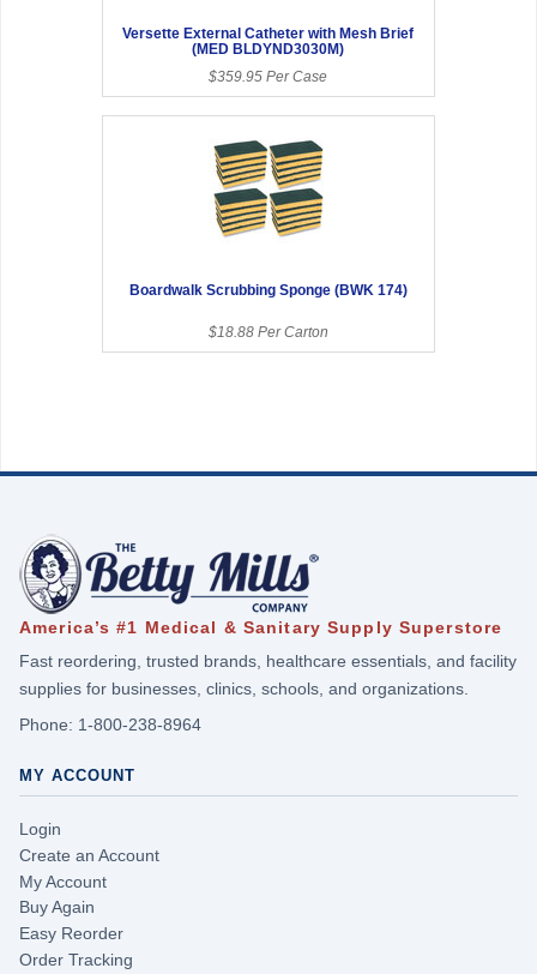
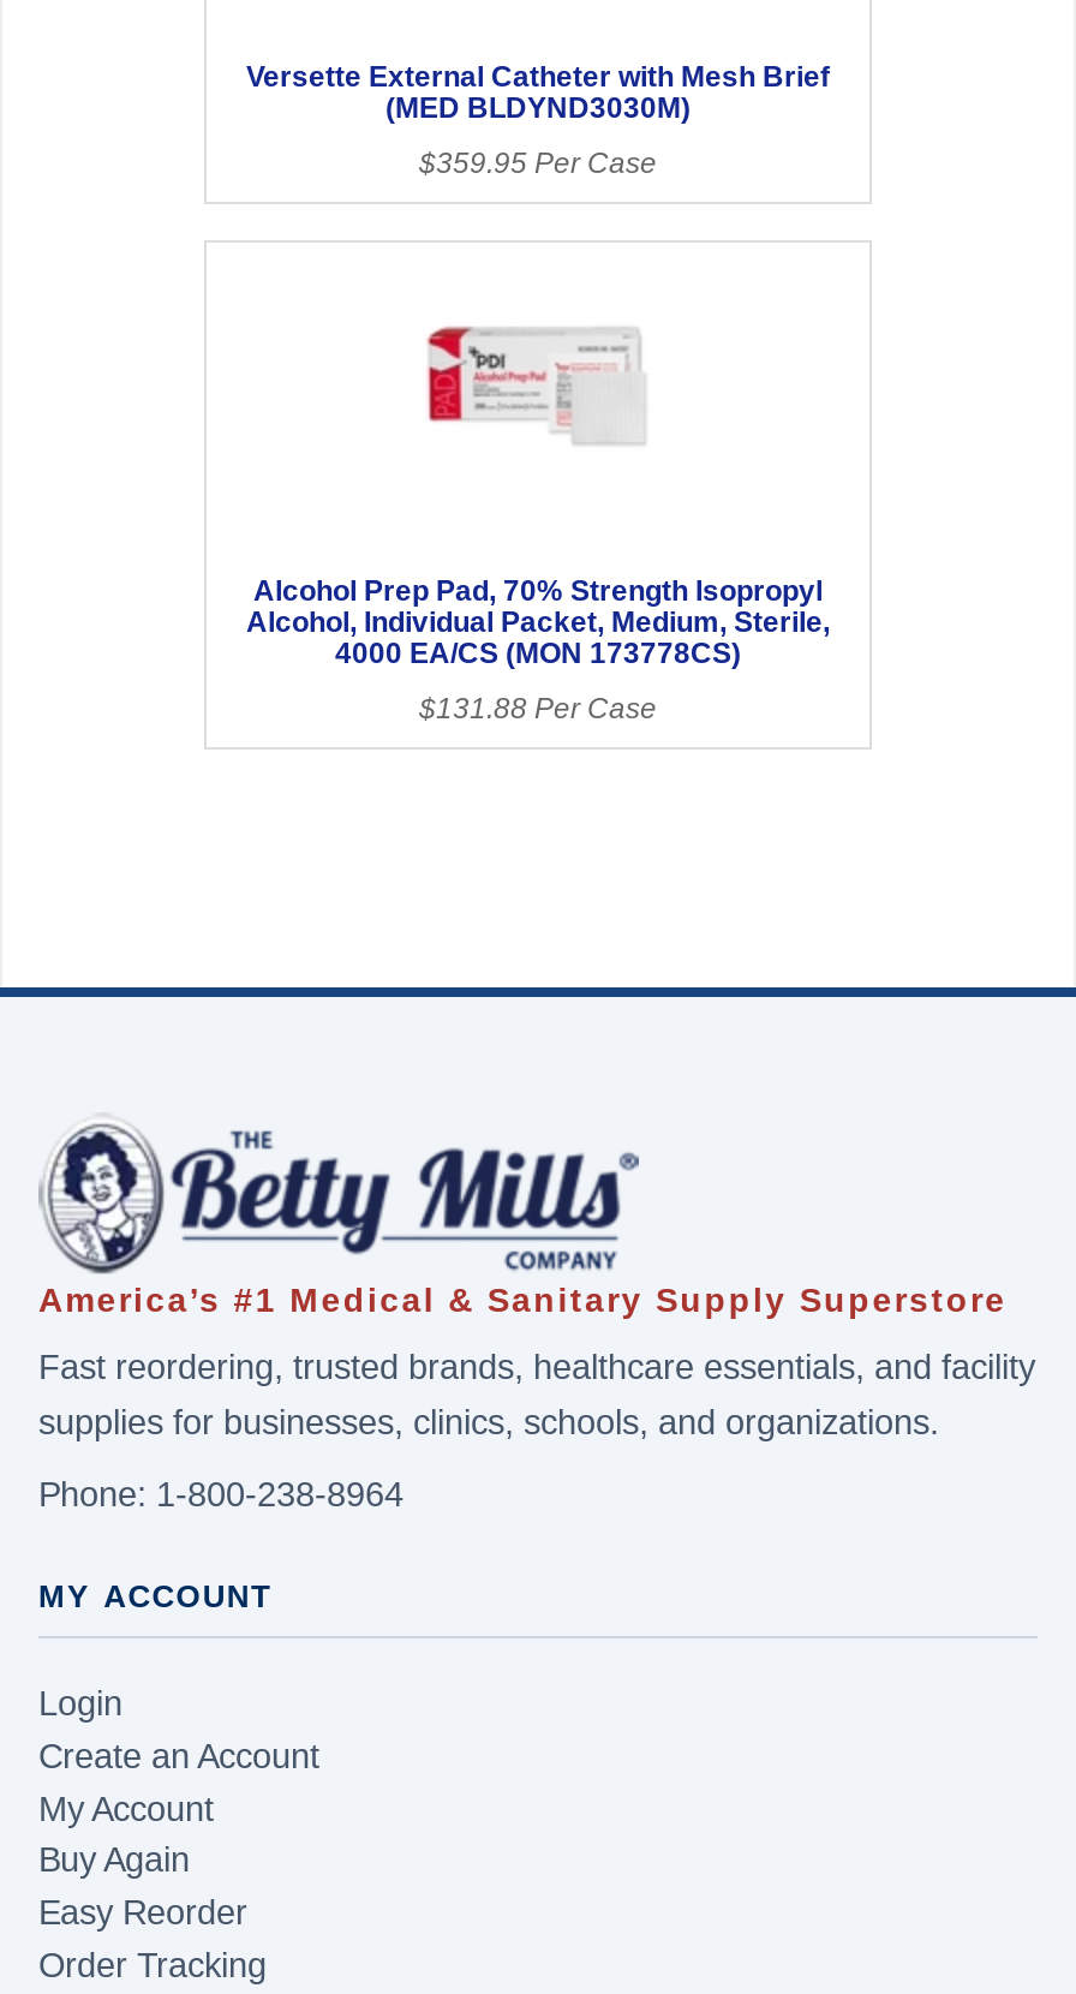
[129,139,408,299] [image] | Boardwalk Scrubbing Sponge (BWK 174) -> [246,324,830,671] [image] | Alcohol Prep Pad, 70% Strength Isopropyl | Alcohol, Individual Packet, Medium, Sterile, | 4000 EA/CS (MON 173778CS)
[209,324,328,341] $18.88 Per Carton -> [419,693,657,726] $131.88 Per Case

